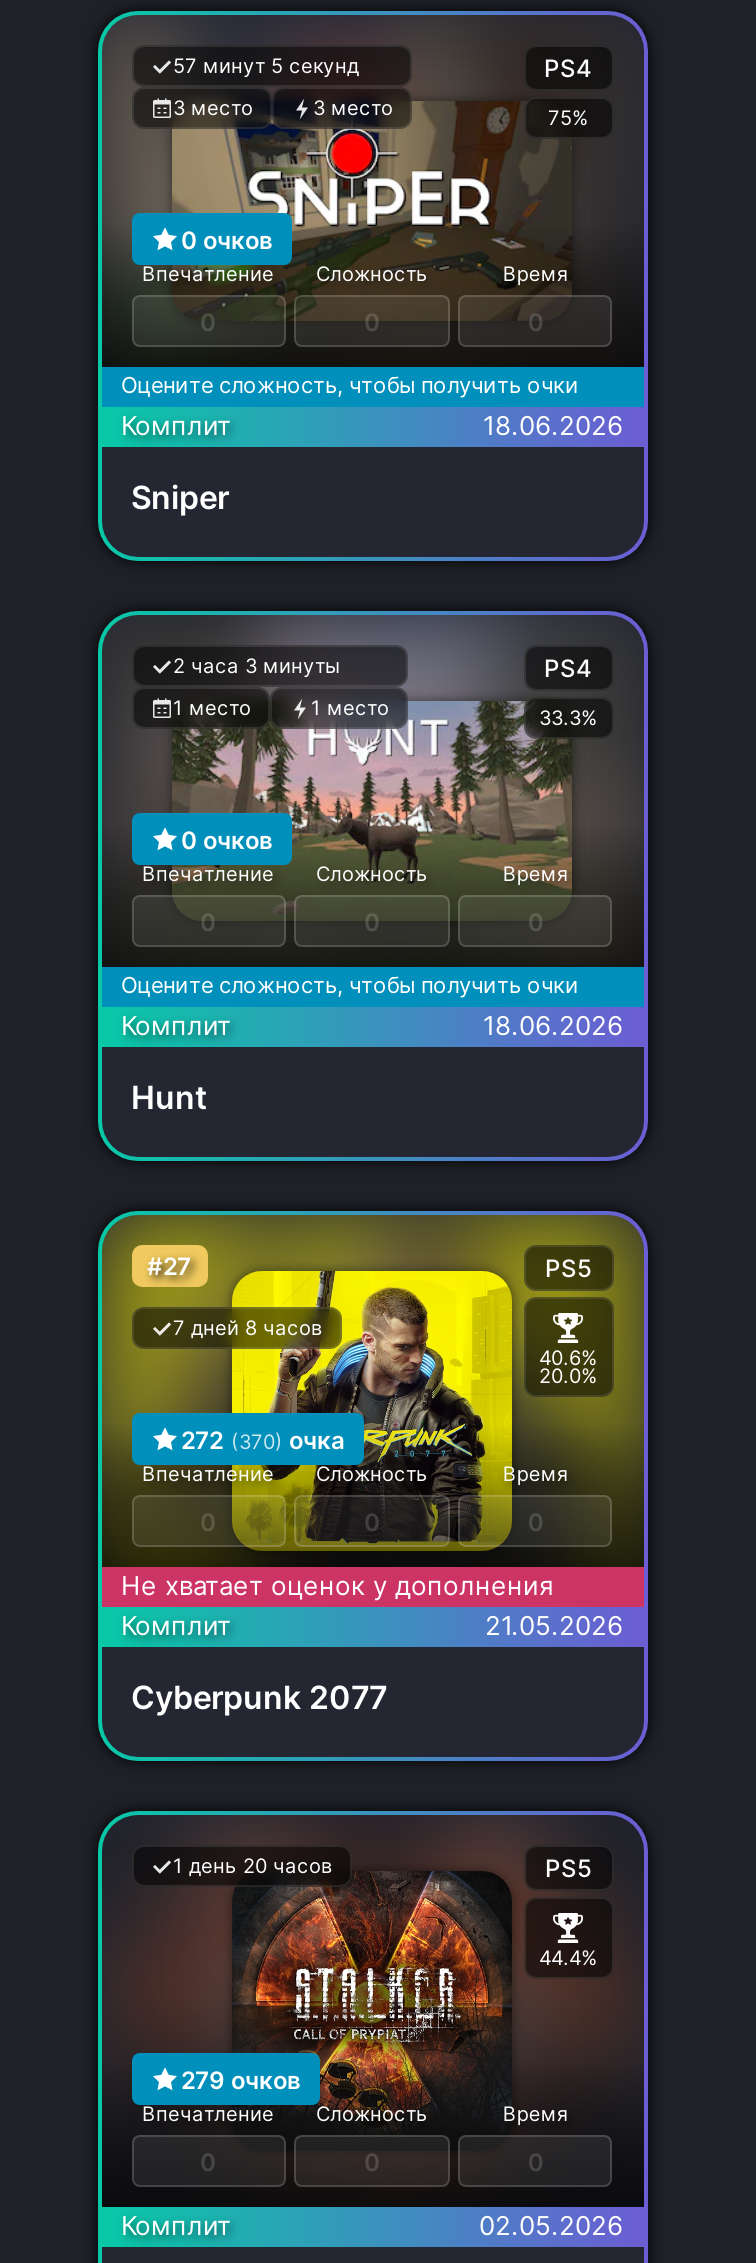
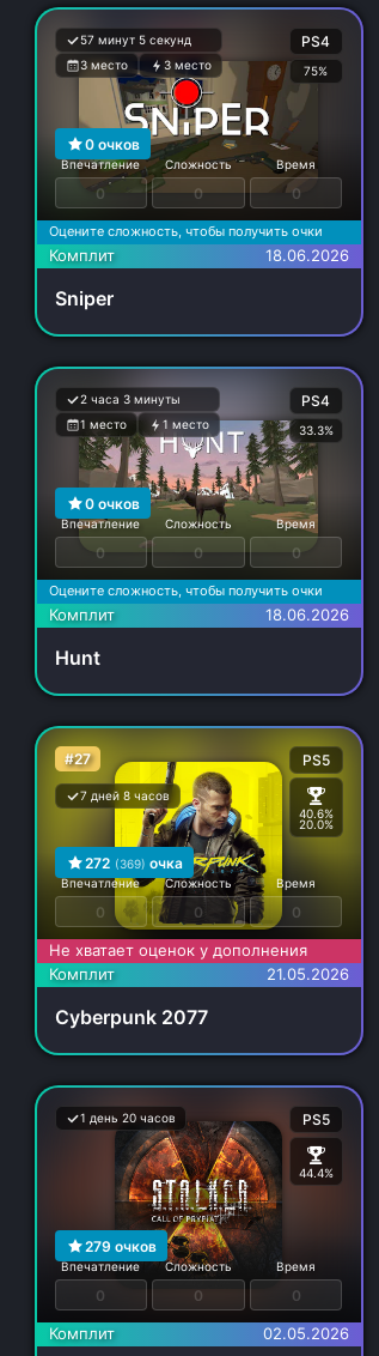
[181,1424,345,1454] 272 (370) очка -> [84,853,182,871] 272 (369) очка

